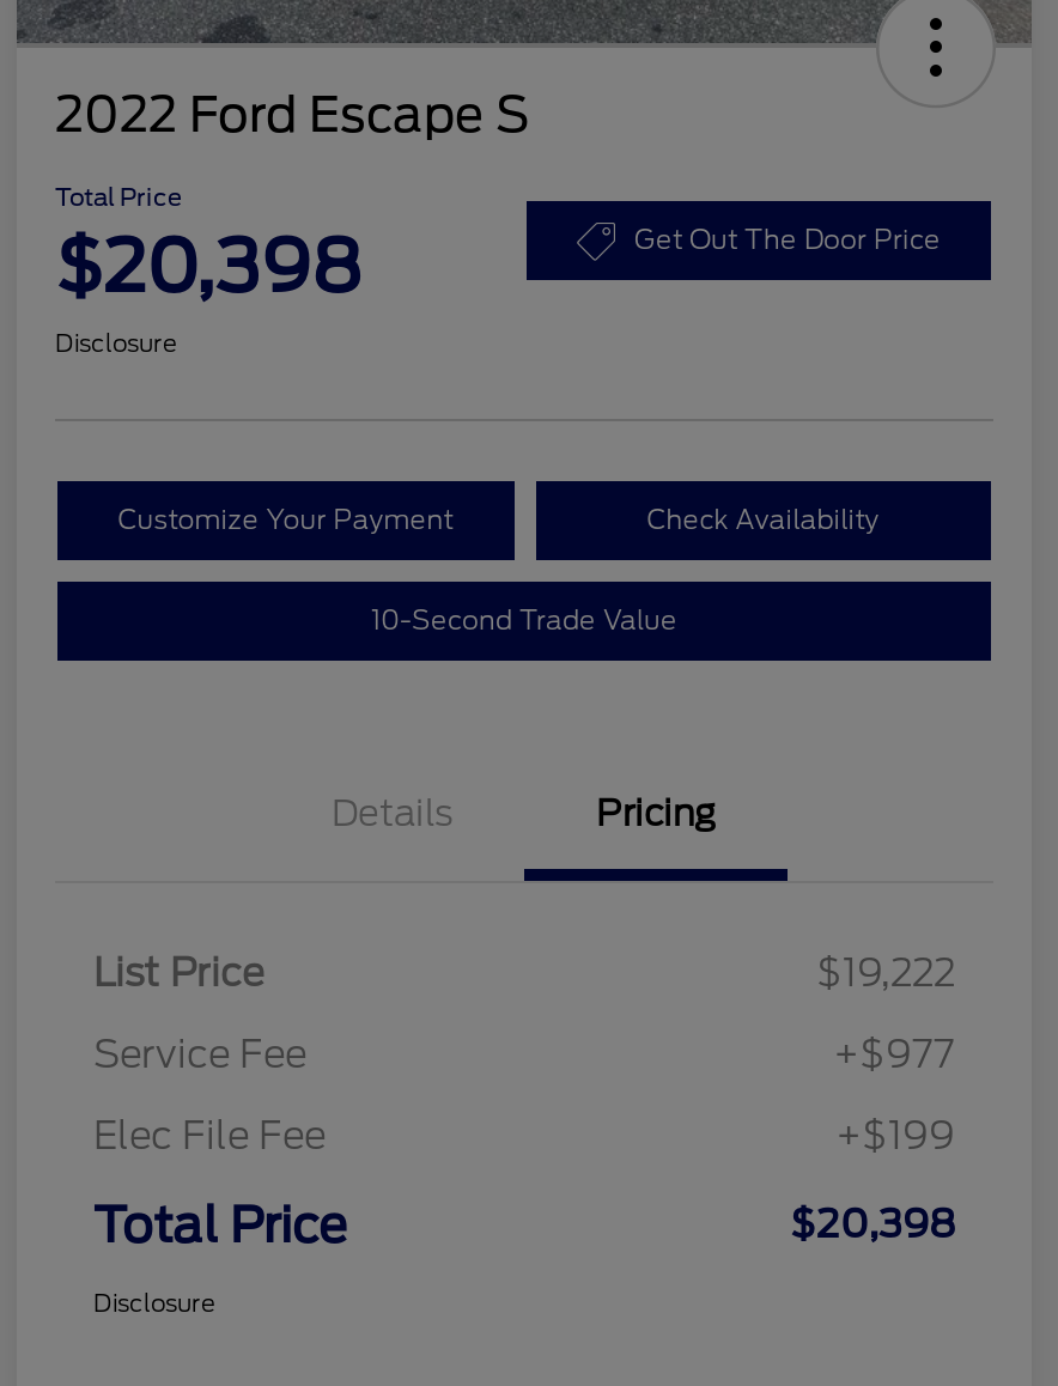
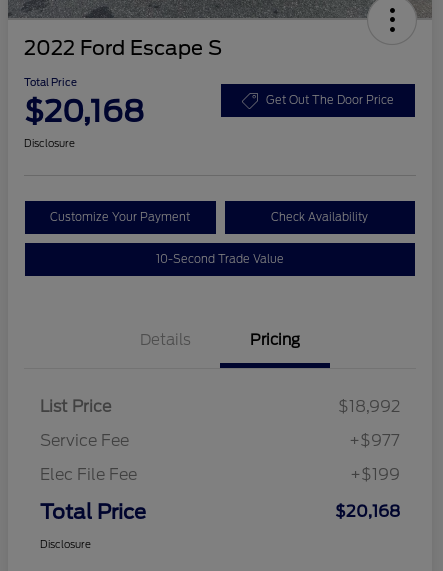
[55,222,361,308] $20,398 -> [24,93,144,129] $20,168
[816,949,955,995] $19,222 -> [338,397,400,416] $18,992
[790,1201,955,1246] $20,398 -> [335,502,400,521] $20,168

